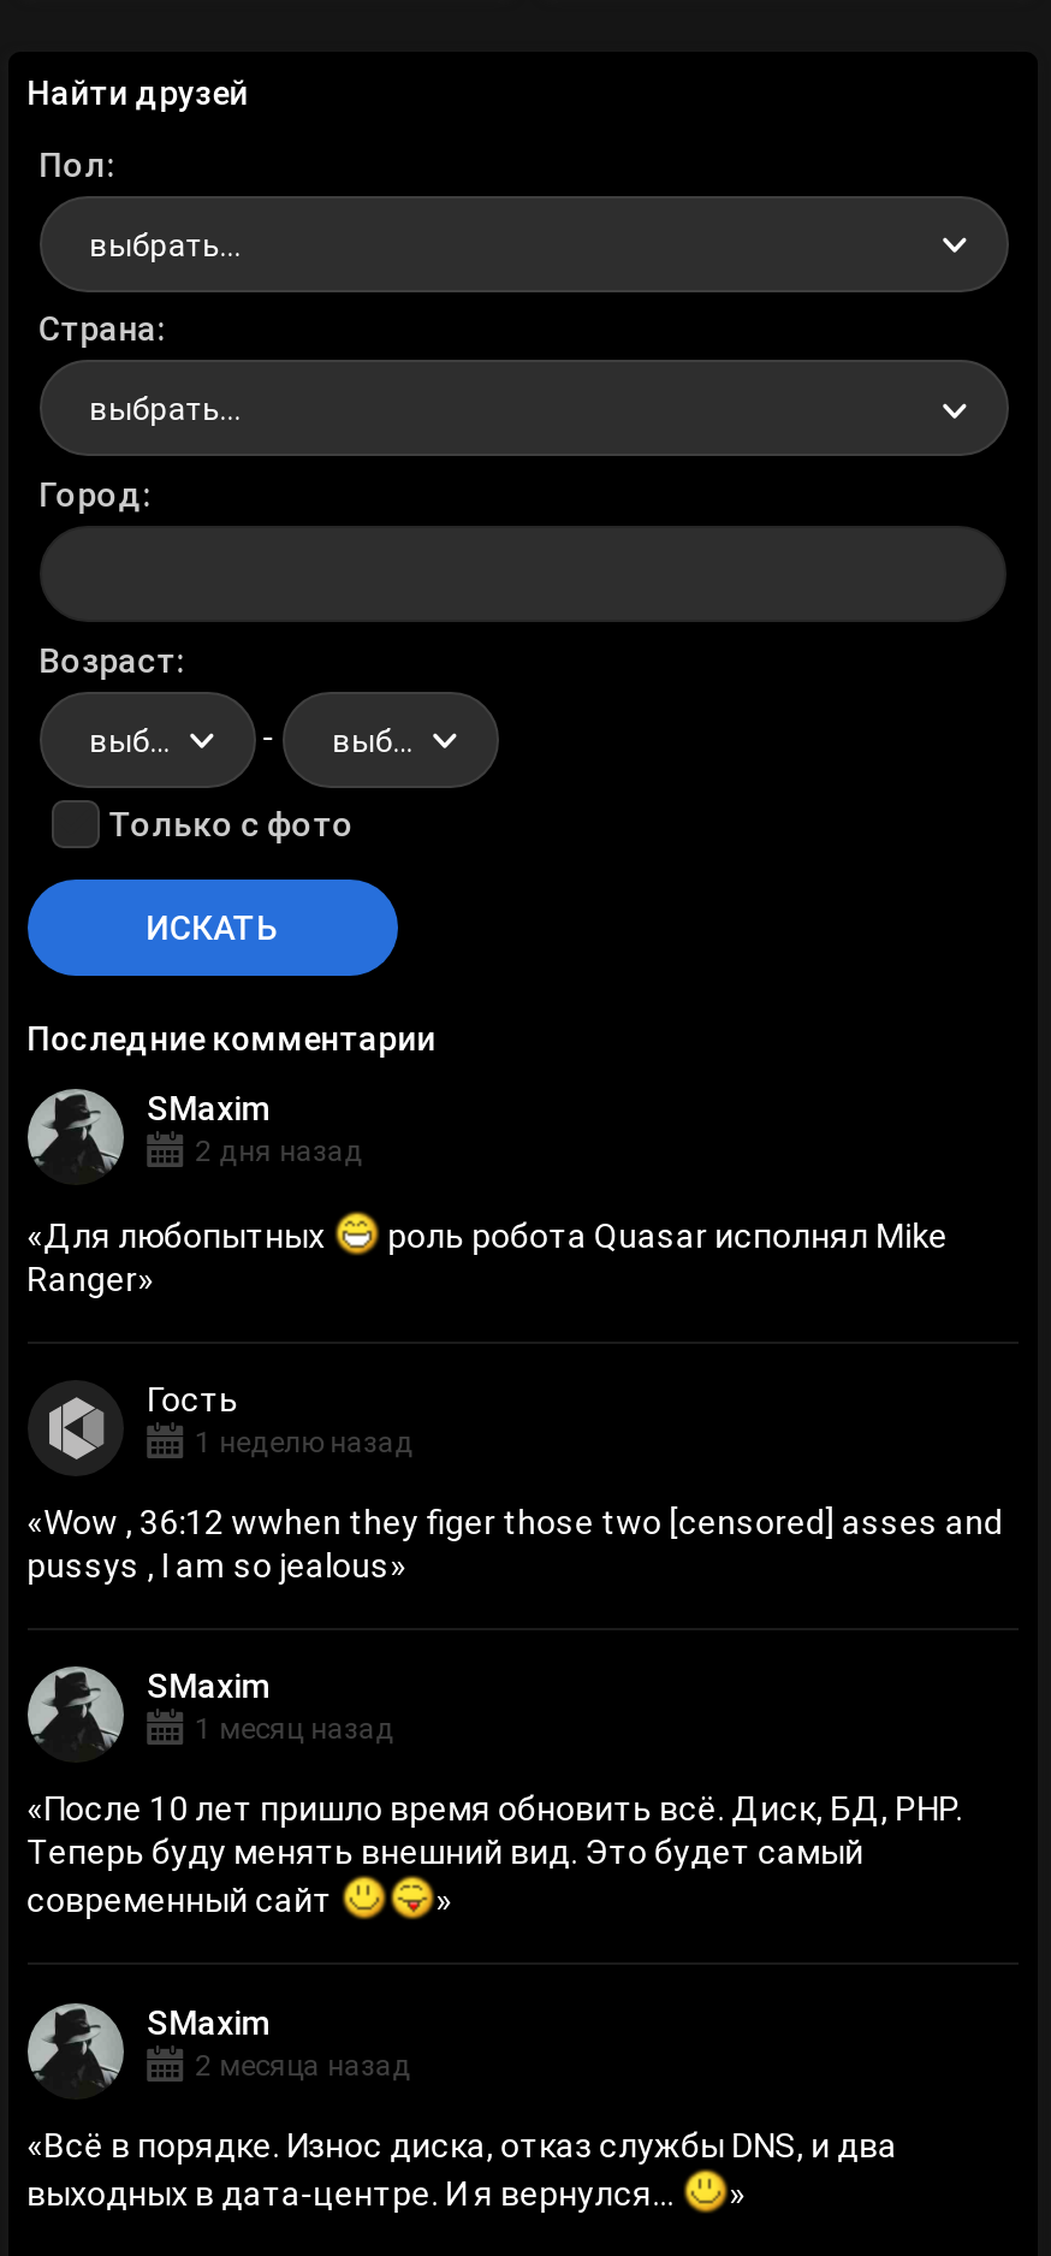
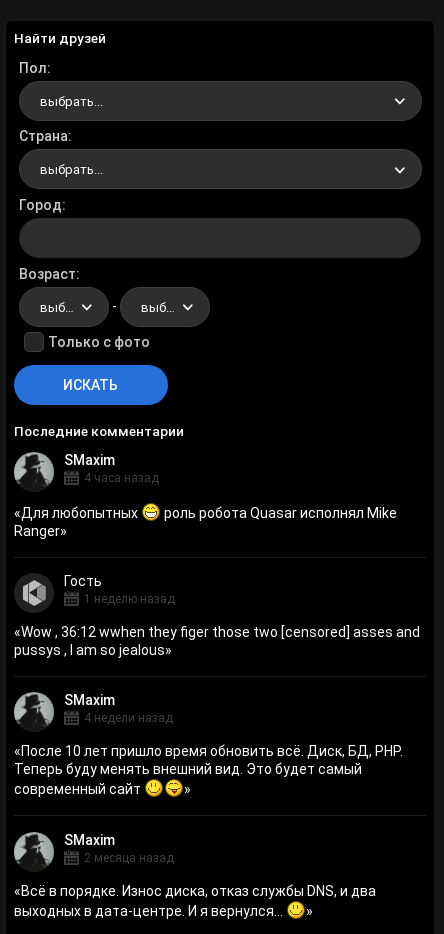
[195,1135,363,1168] 2 дня назад -> [84,471,159,485] 4 часа назад
[195,1713,395,1747] 1 месяц назад -> [84,711,173,725] 4 недели назад

